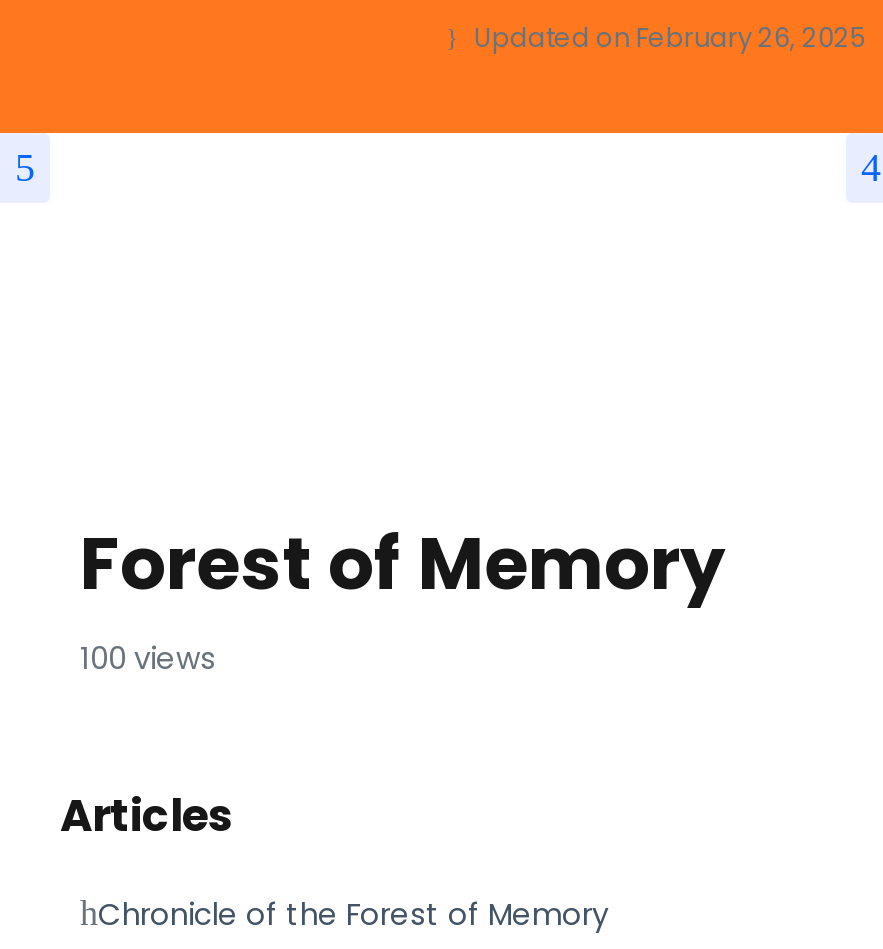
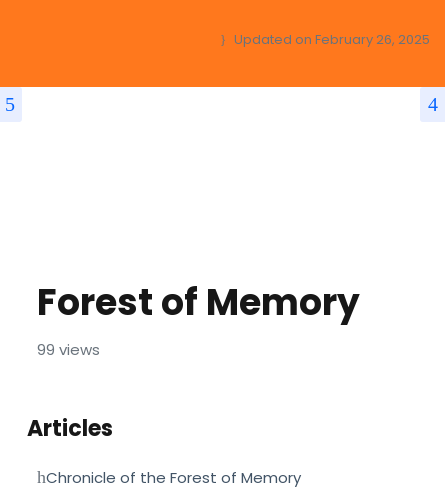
[80,637,216,679] 100 views -> [37,339,100,360] 99 views

